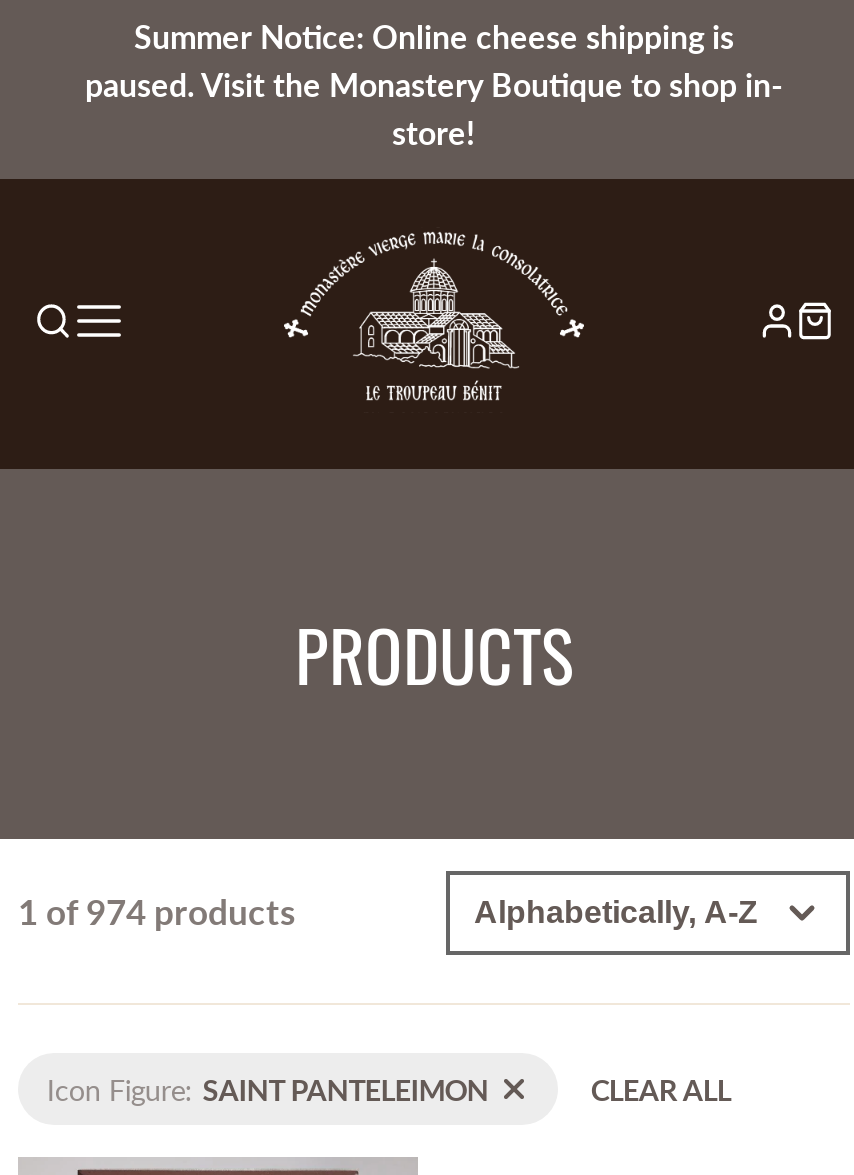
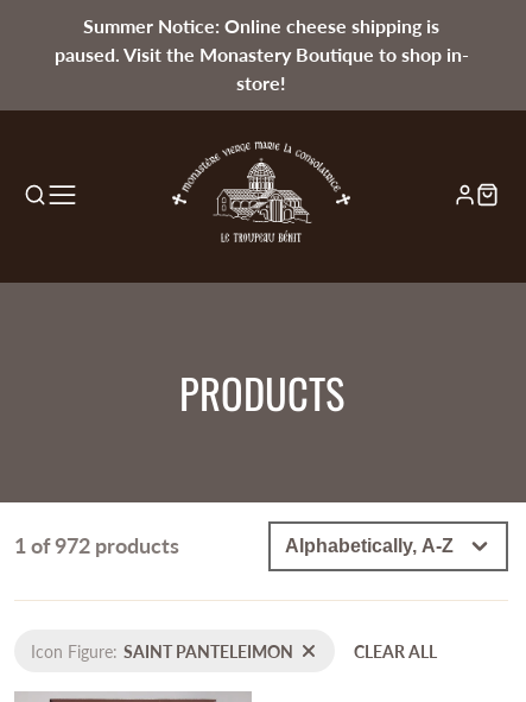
[18,891,296,933] 1 of 974 products -> [14,533,179,558] 1 of 972 products

